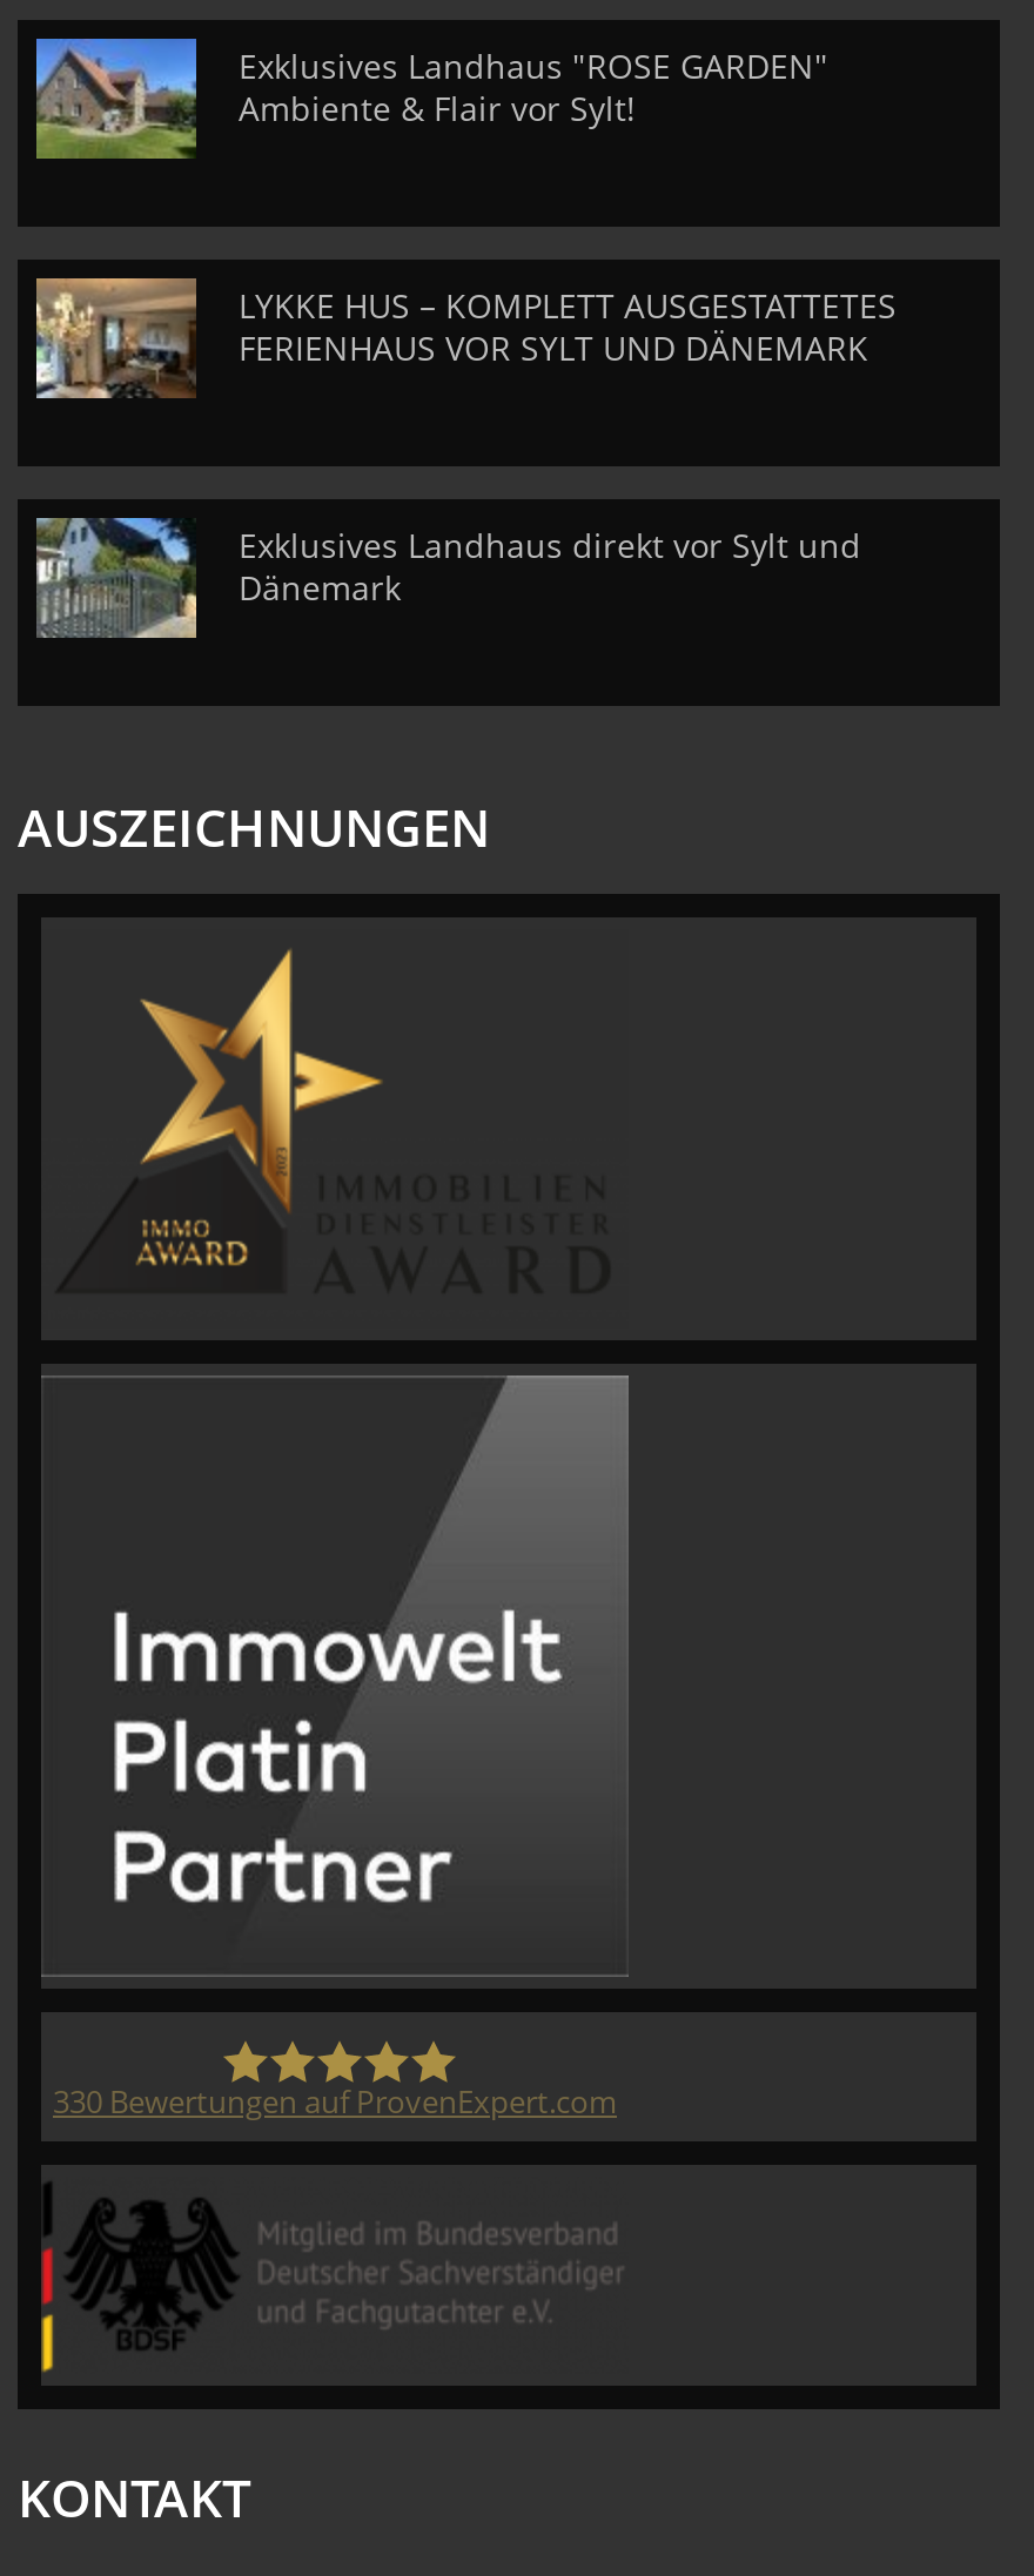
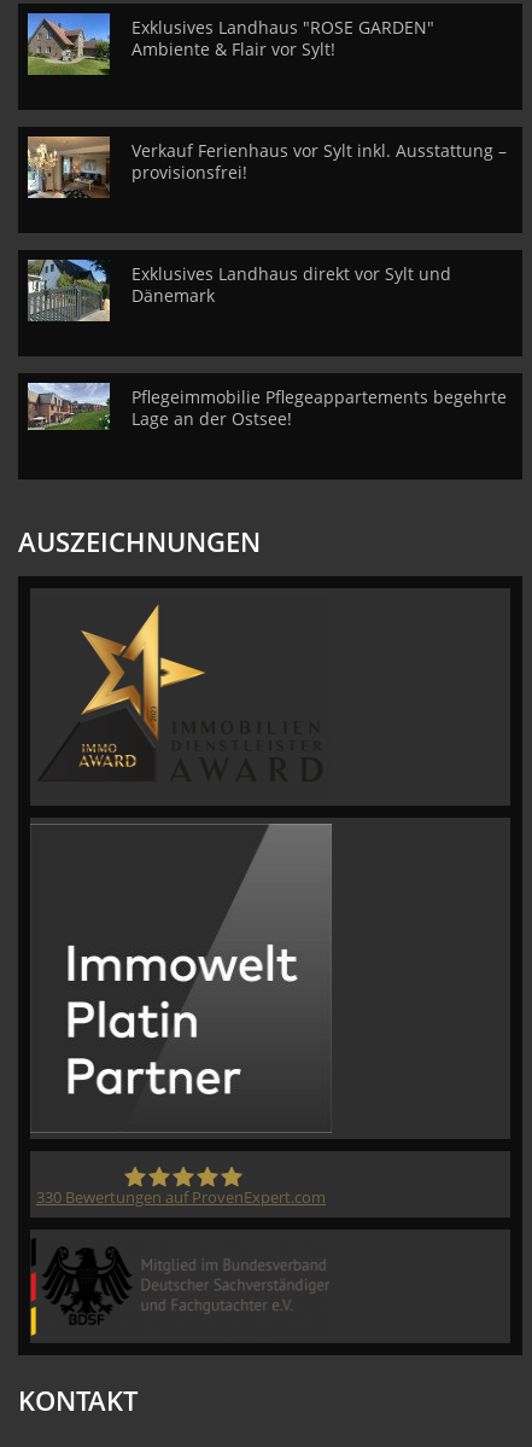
[239,283,897,370] LYKKE HUS – KOMPLETT AUSGESTATTETES | FERIENHAUS VOR SYLT UND DÄNEMARK -> [131,139,507,184] Verkauf Ferienhaus vor Sylt inkl. Ausstattung – | provisionsfrei!
none -> [28,383,507,444] [image] | Pflegeimmobilie Pflegeappartements begehrte | Lage an der Ostsee!

